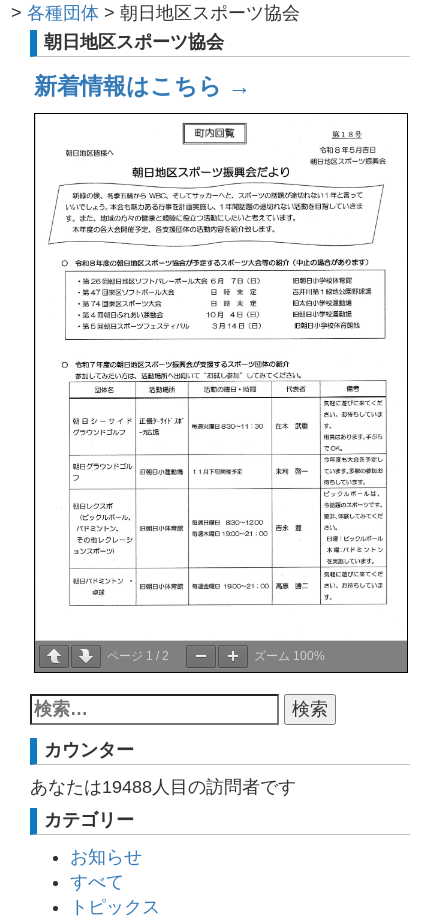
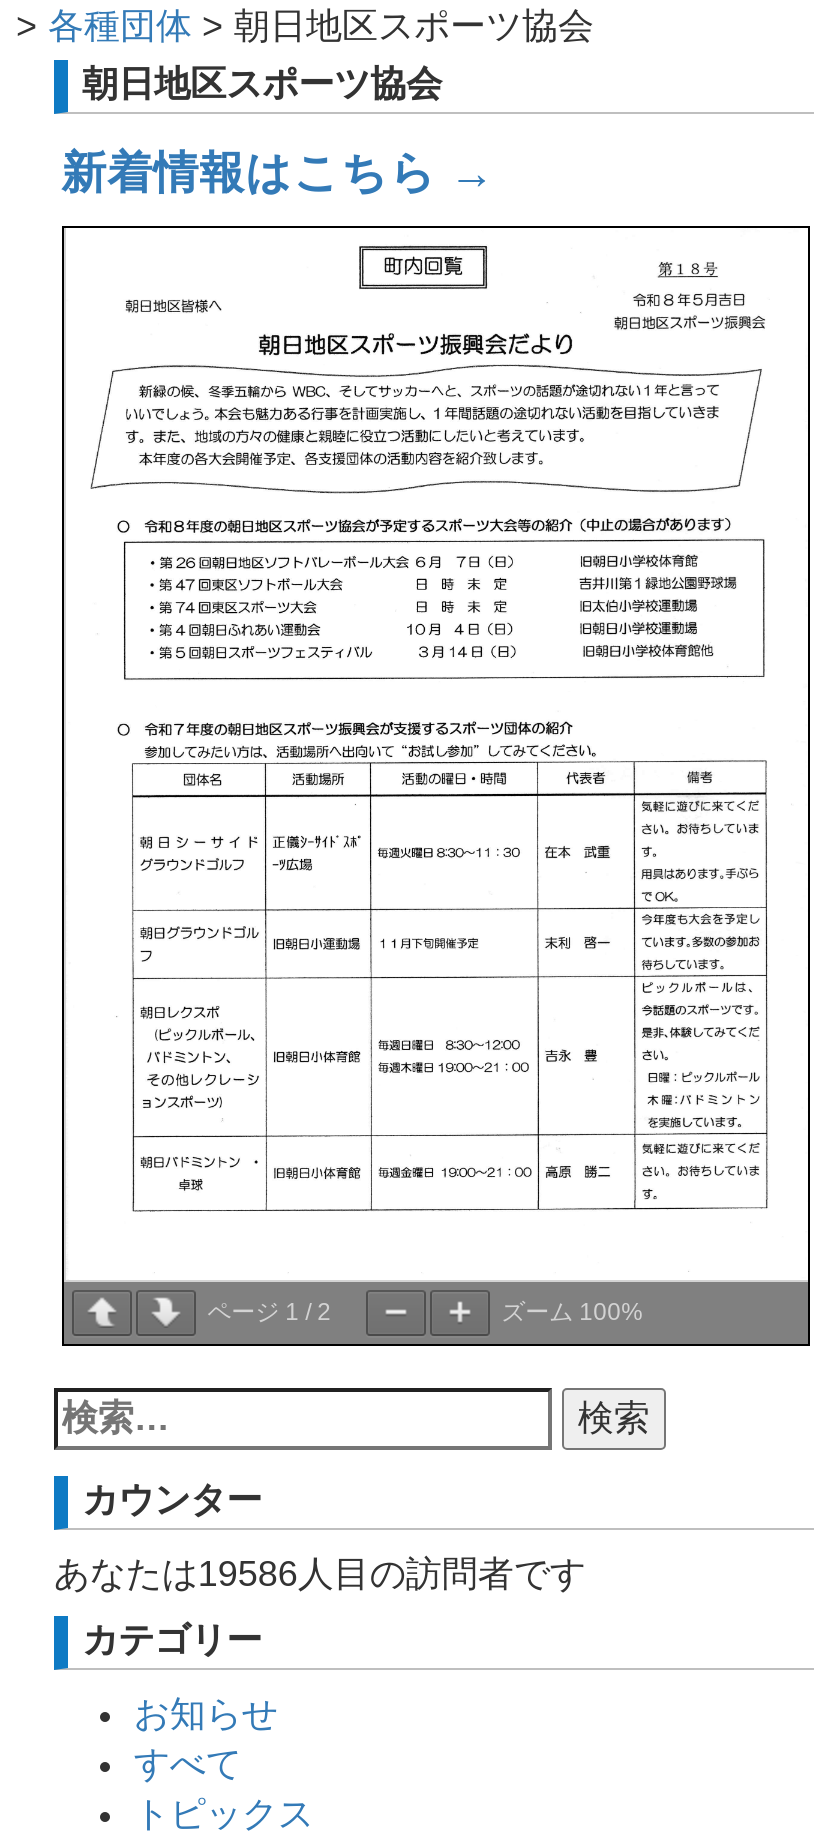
[30,777,296,797] あなたは19488人目の訪問者です -> [54,1554,586,1594] あなたは19586人目の訪問者です

